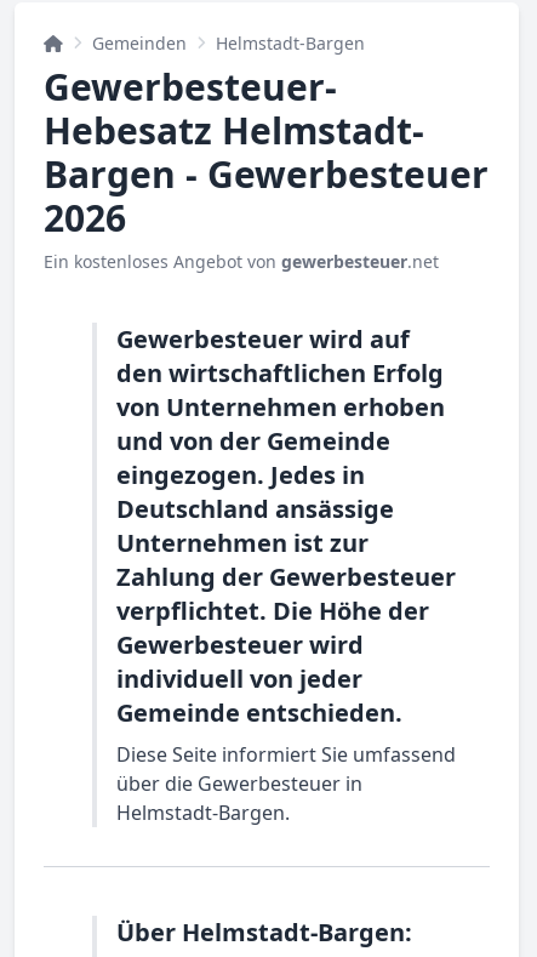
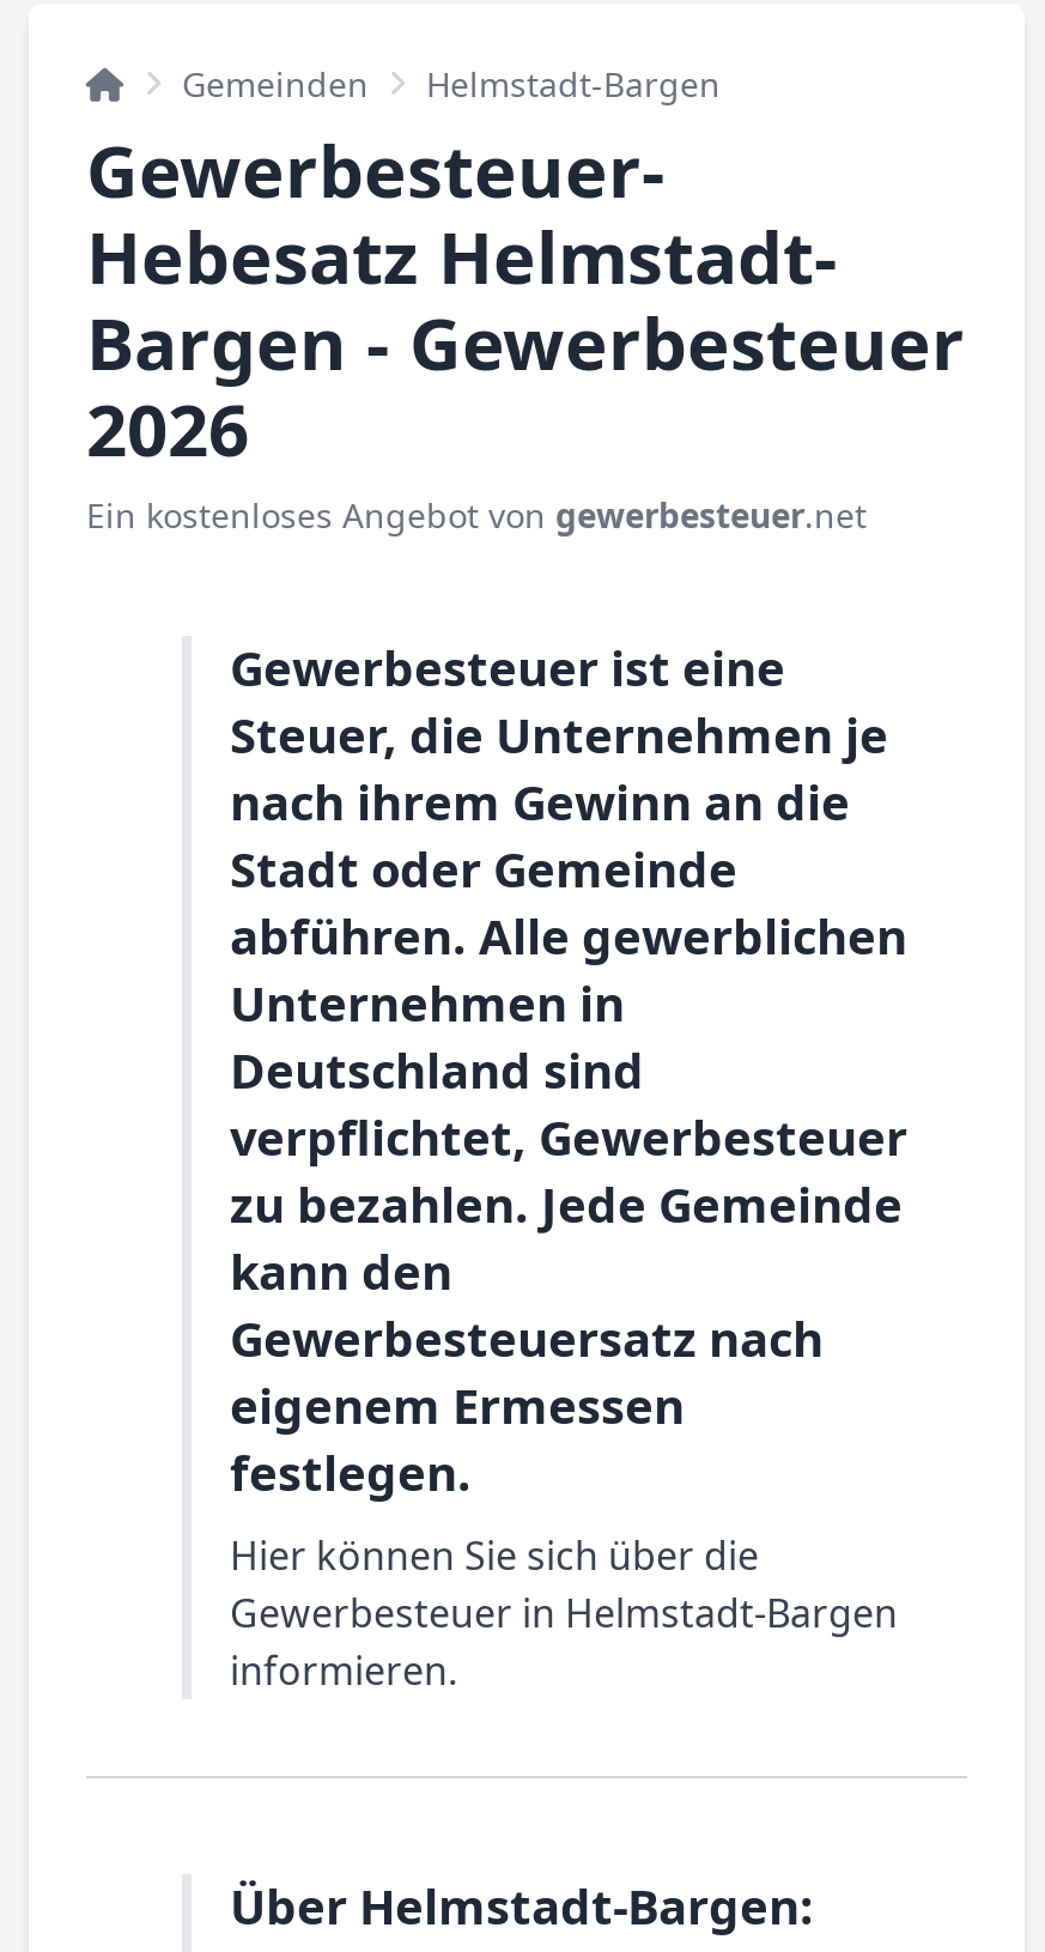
[116,323,456,826] Gewerbesteuer wird auf | den wirtschaftlichen Erfolg | von Unternehmen erhoben | und von der Gemeinde | eingezogen. Jedes in | Deutschland ansässige | Unternehmen ist zur | Zahlung der Gewerbesteuer | verpflichtet. Die Höhe der | Gewerbesteuer wird | individuell von jeder | Gemeinde entschieden. | Diese Seite informiert Sie umfassend | über die Gewerbesteuer in | Helmstadt-Bargen. -> [230,636,907,1697] Gewerbesteuer ist eine | Steuer, die Unternehmen je | nach ihrem Gewinn an die | Stadt oder Gemeinde | abführen. Alle gewerblichen | Unternehmen in | Deutschland sind | verpflichtet, Gewerbesteuer | zu bezahlen. Jede Gemeinde | kann den | Gewerbesteuersatz nach | eigenem Ermessen | festlegen. | Hier können Sie sich über die | Gewerbesteuer in Helmstadt-Bargen | informieren.

